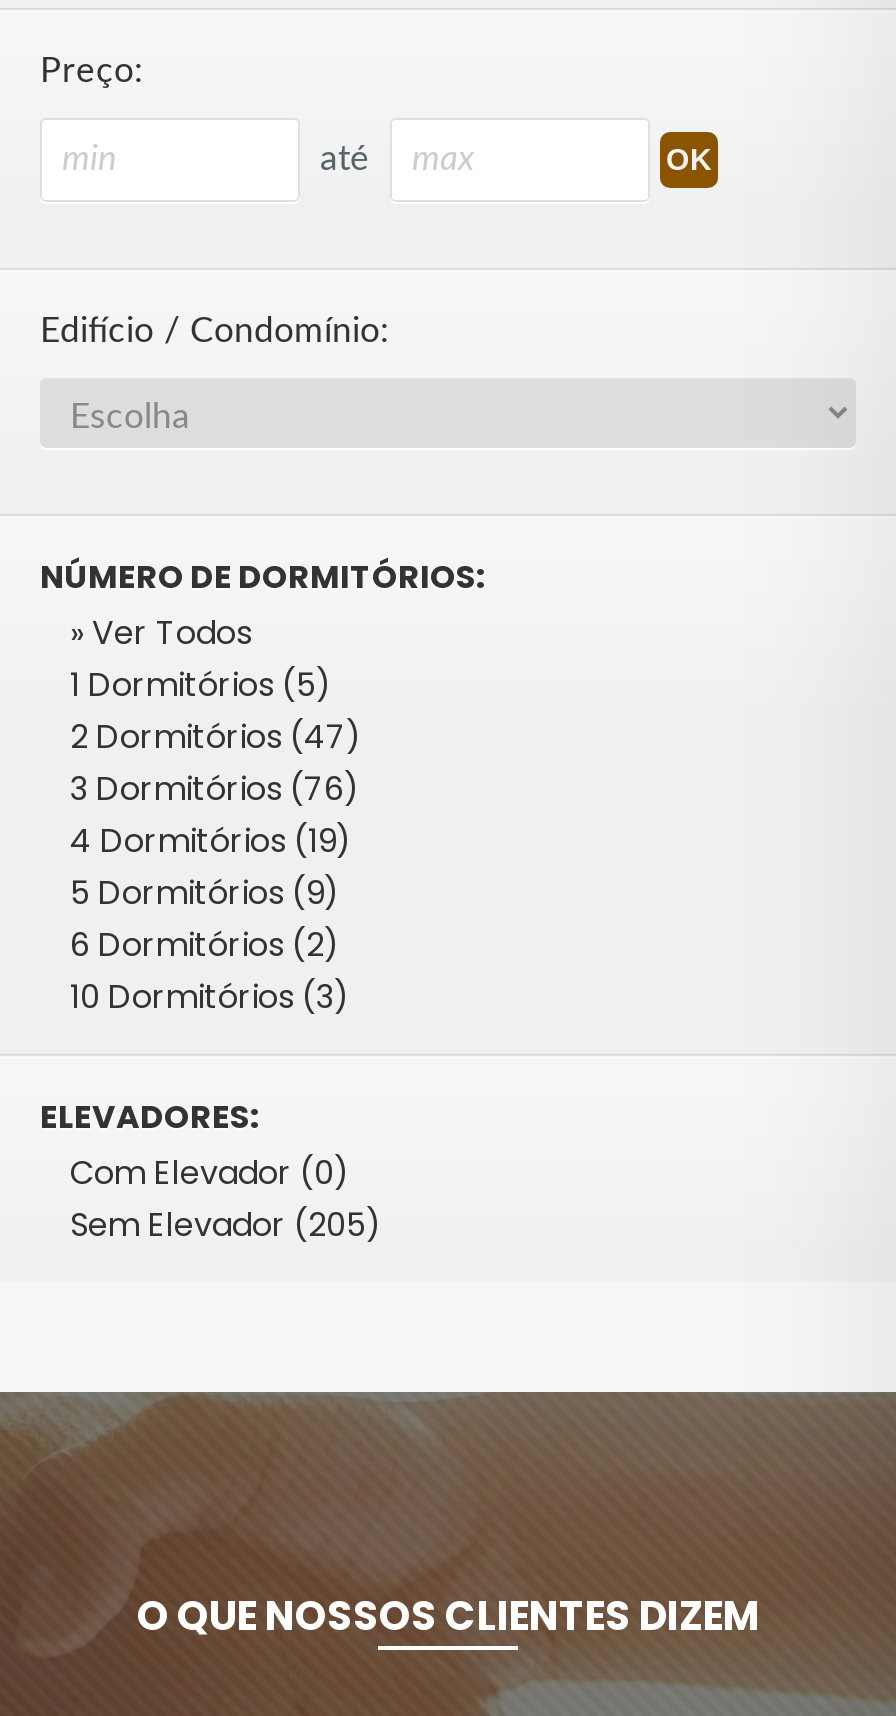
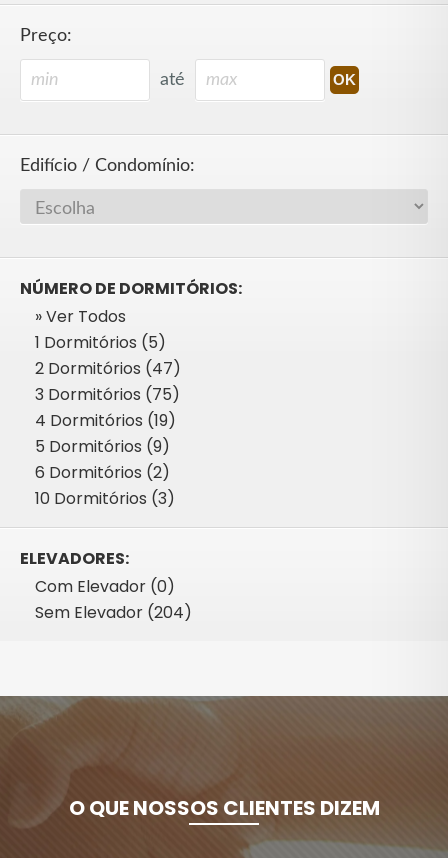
[70,766,360,812] 3 Dormitórios (76) -> [35,383,180,406] 3 Dormitórios (75)
[70,1202,382,1248] Sem Elevador (205) -> [35,601,192,624] Sem Elevador (204)

